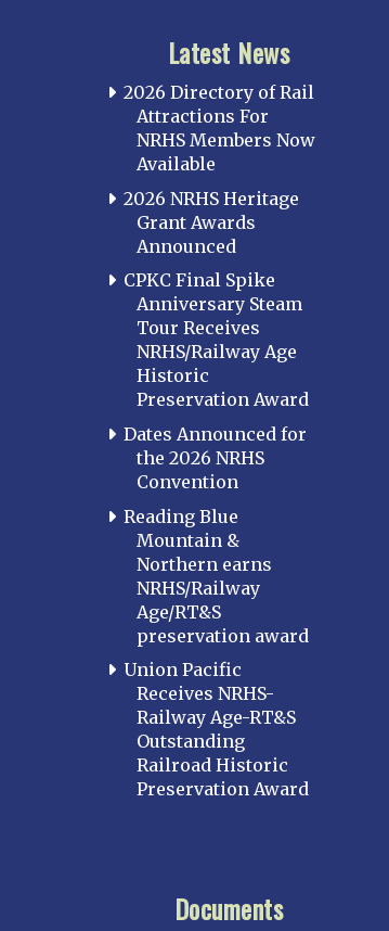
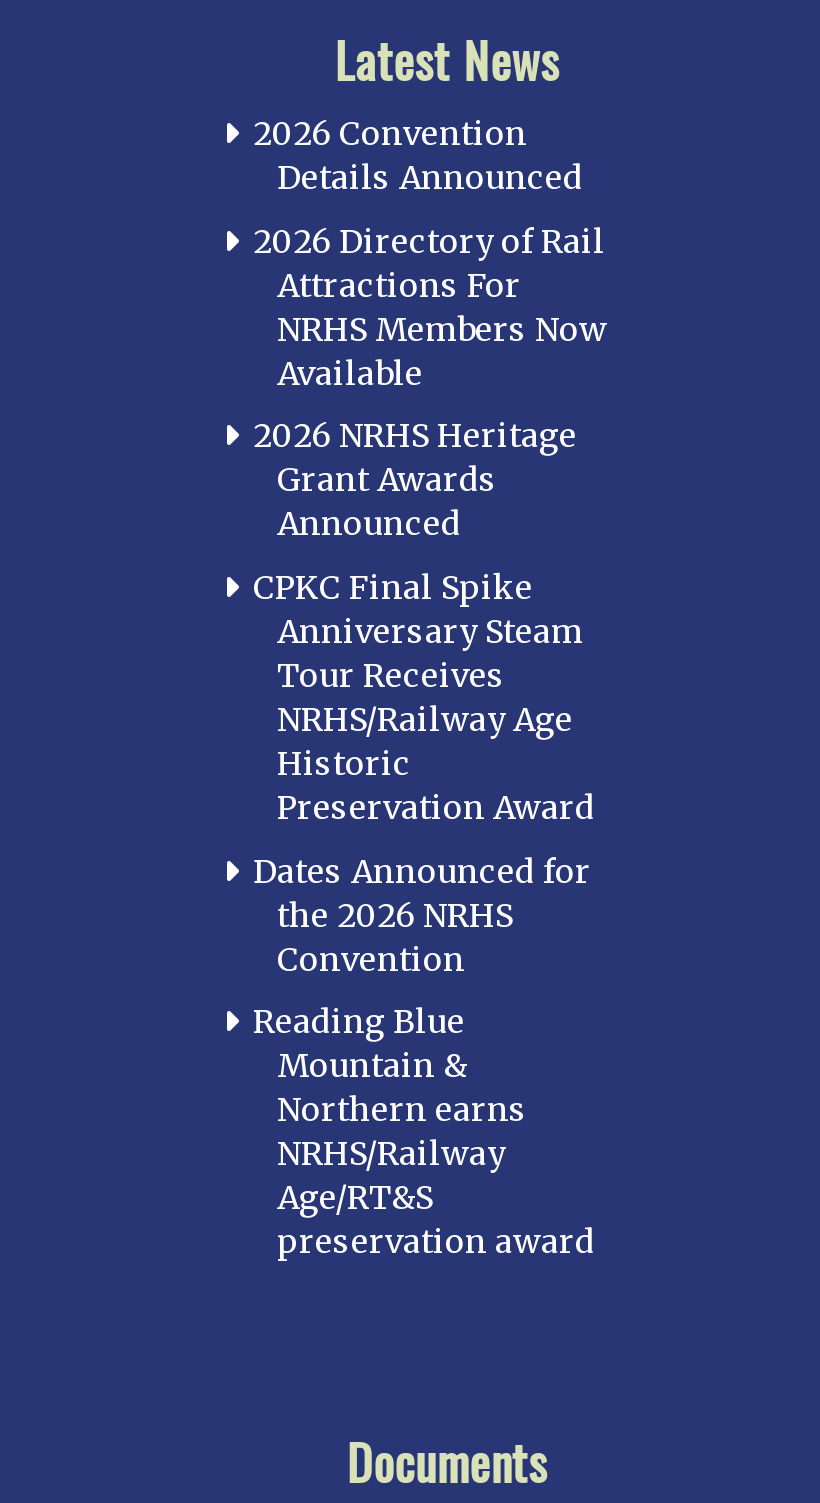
none -> [253,114,583,198] 2026 Convention | Details Announced
moved [124,82,315,646] -> [253,221,607,1262]: 2026 Directory of Rail | Attractions For | NRHS Members Now | ... | Age/RT&S | preservation award
[124,659,309,800] Union Pacific | Receives NRHS- | Railway Age-RT&S | Outstanding | Railroad Historic | Preservation Award -> none

